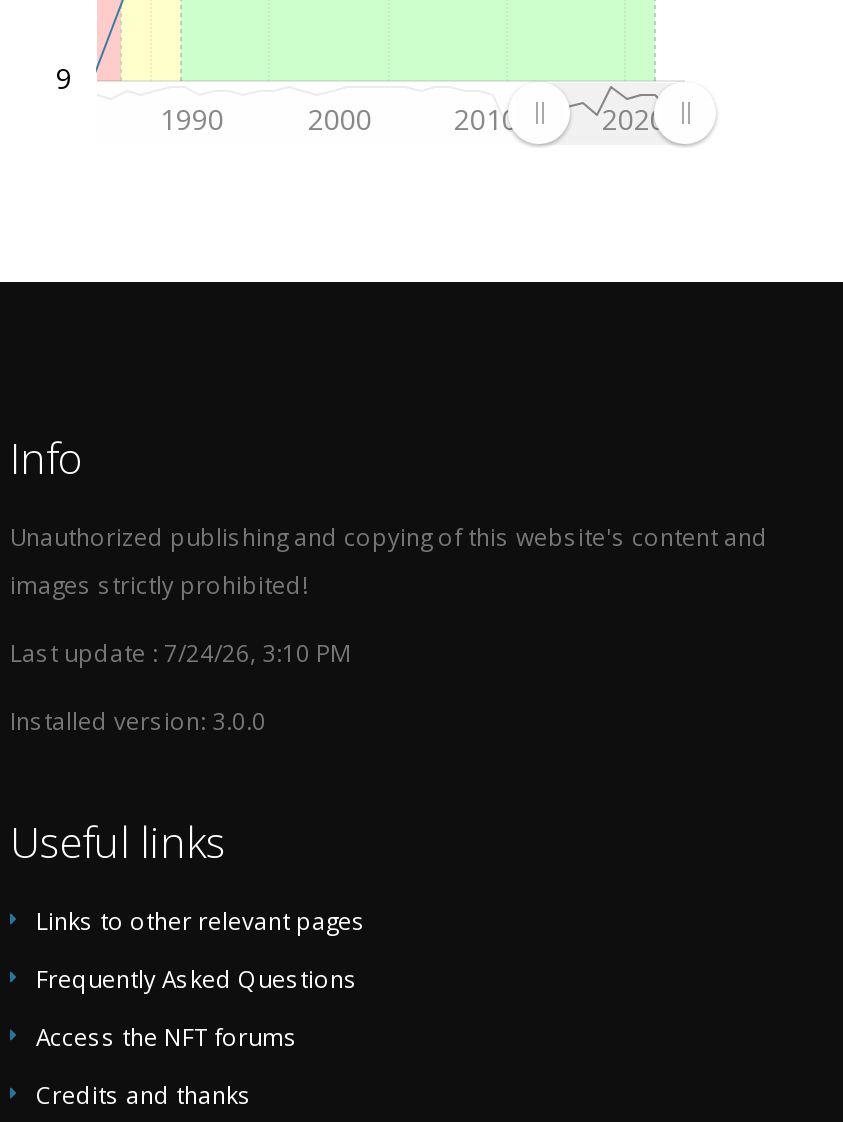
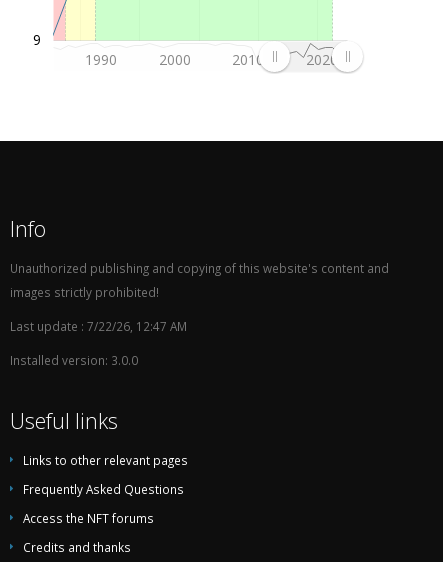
[10,636,350,668] Last update : 7/24/26, 3:10 PM -> [10,318,187,334] Last update : 7/22/26, 12:47 AM

